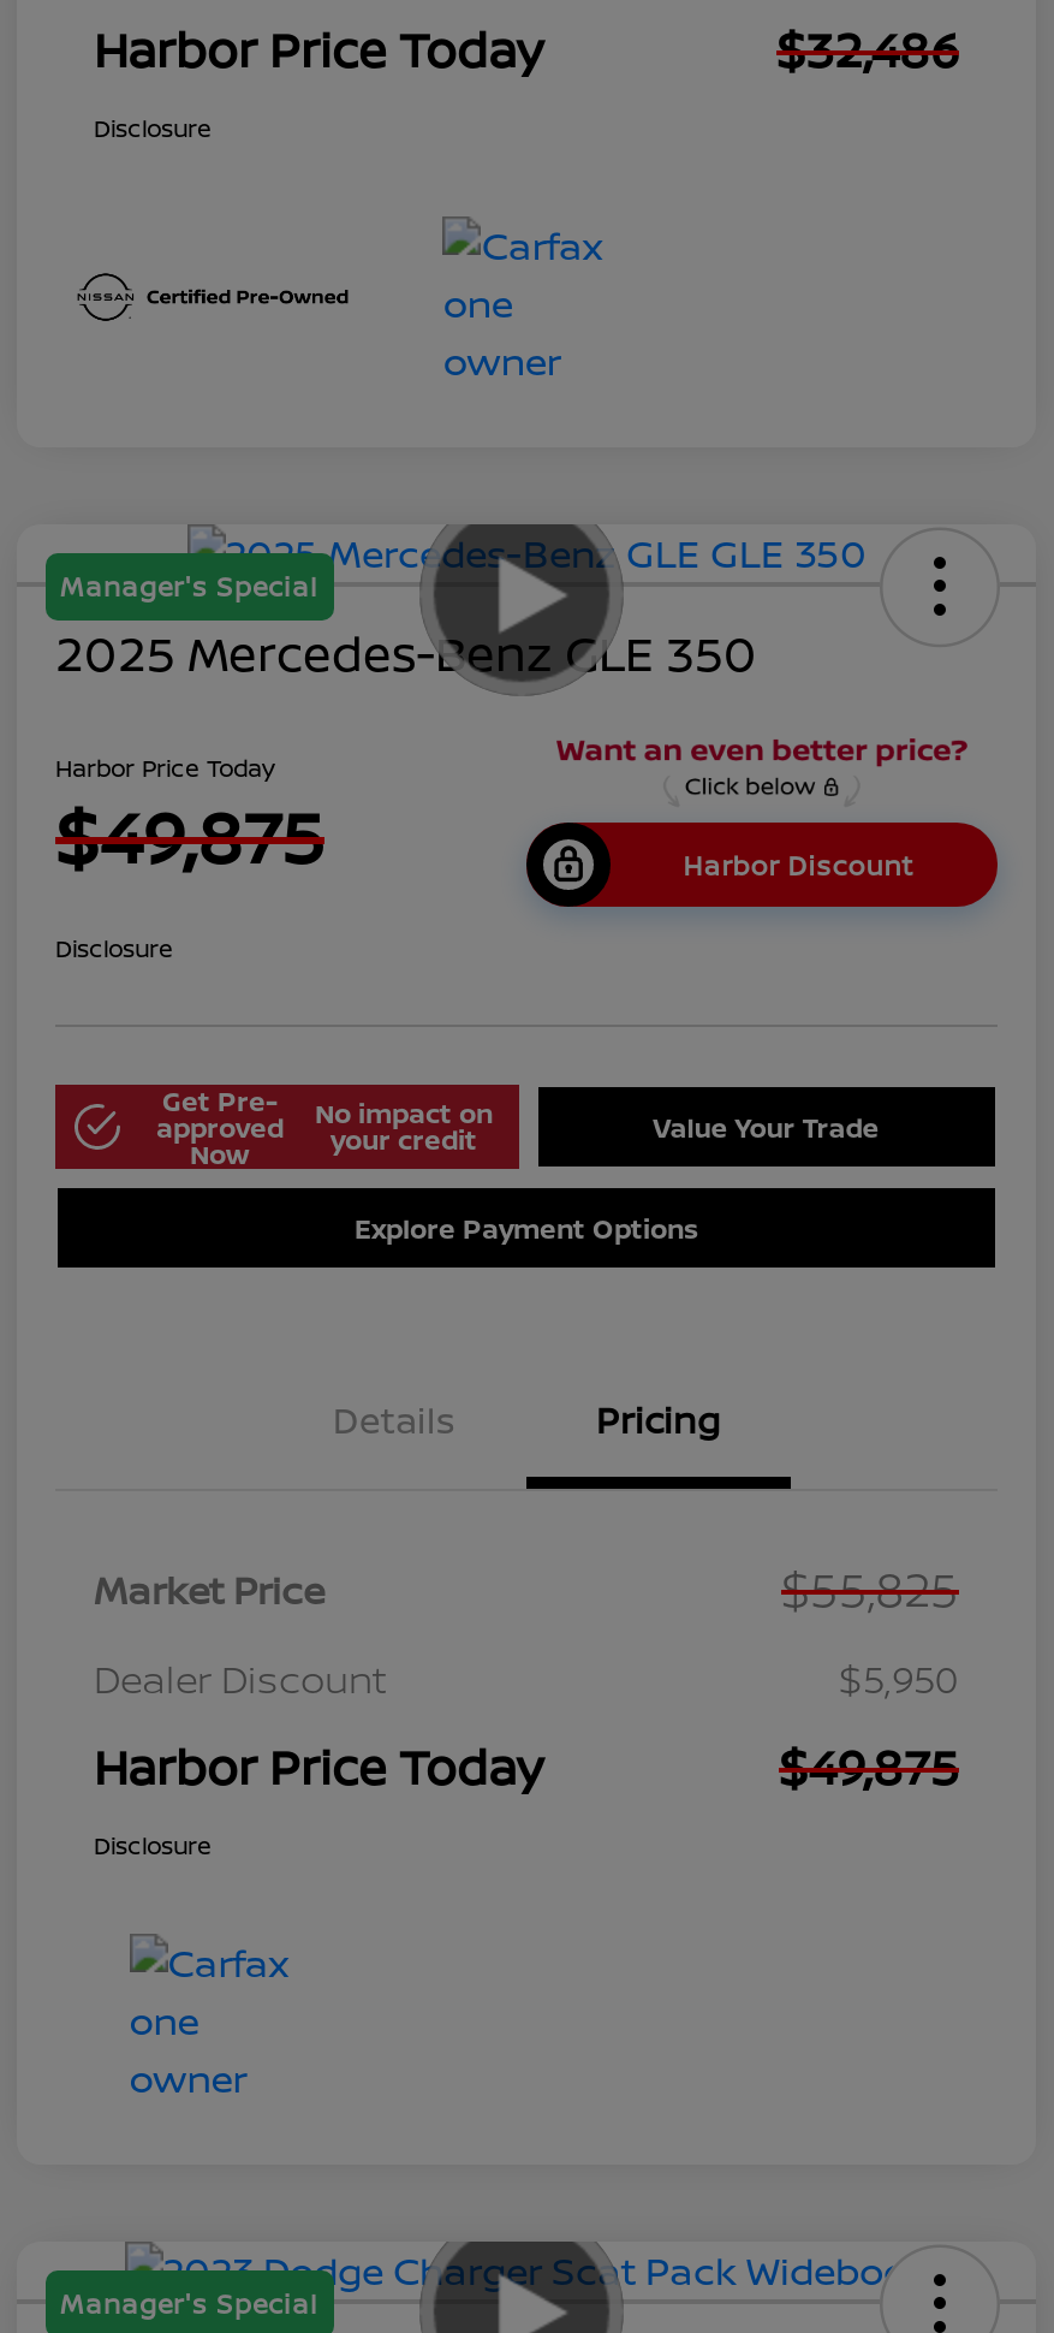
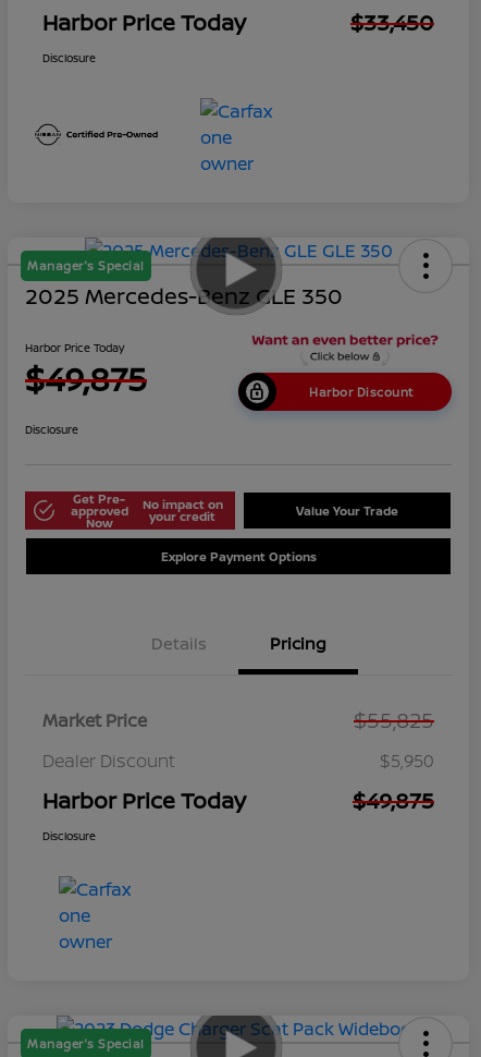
[776,16,959,81] $32,486 -> [350,7,434,37] $33,450

